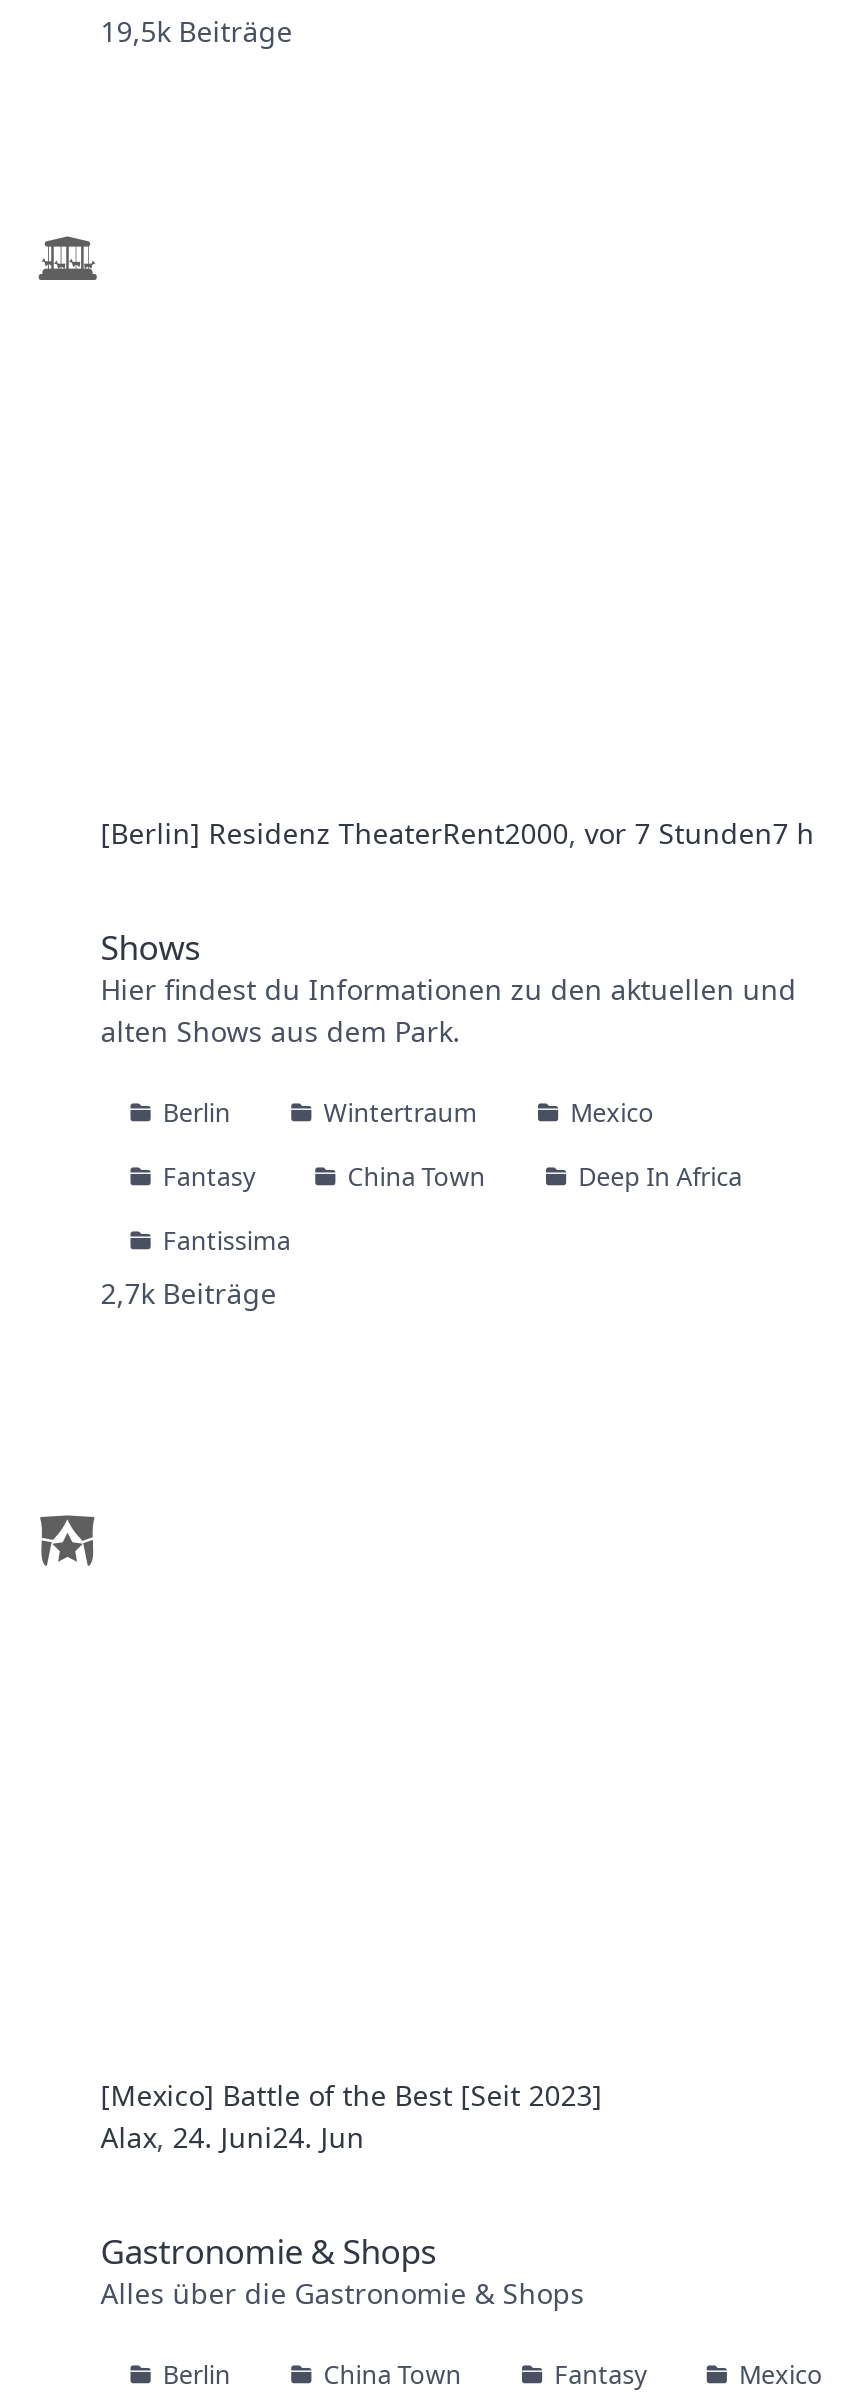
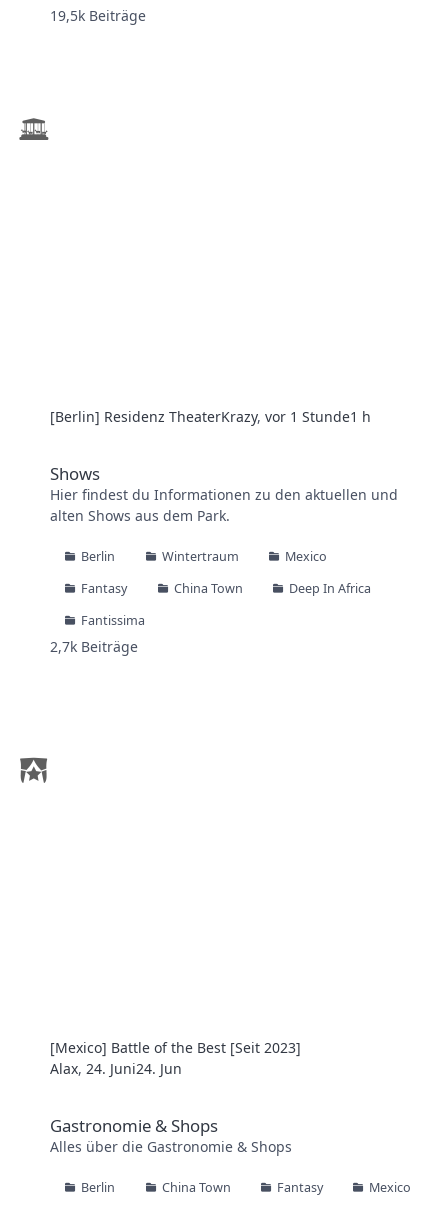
[100,813,814,851] [Berlin] Residenz TheaterRent2000, vor 7 Stunden7 h -> [50,407,371,426] [Berlin] Residenz TheaterKrazy, vor 1 Stunde1 h

